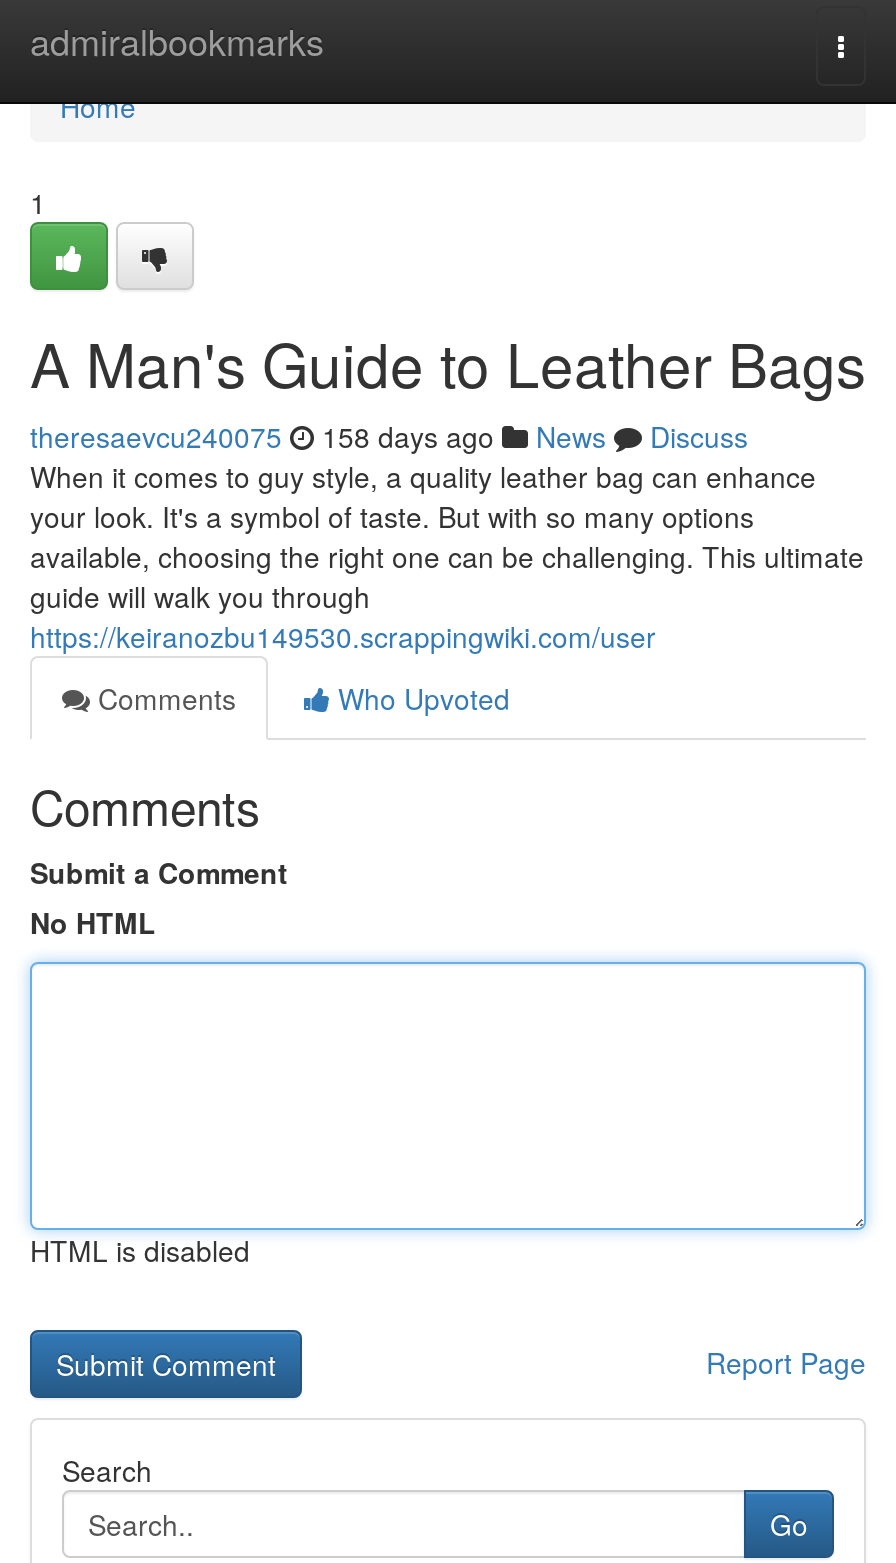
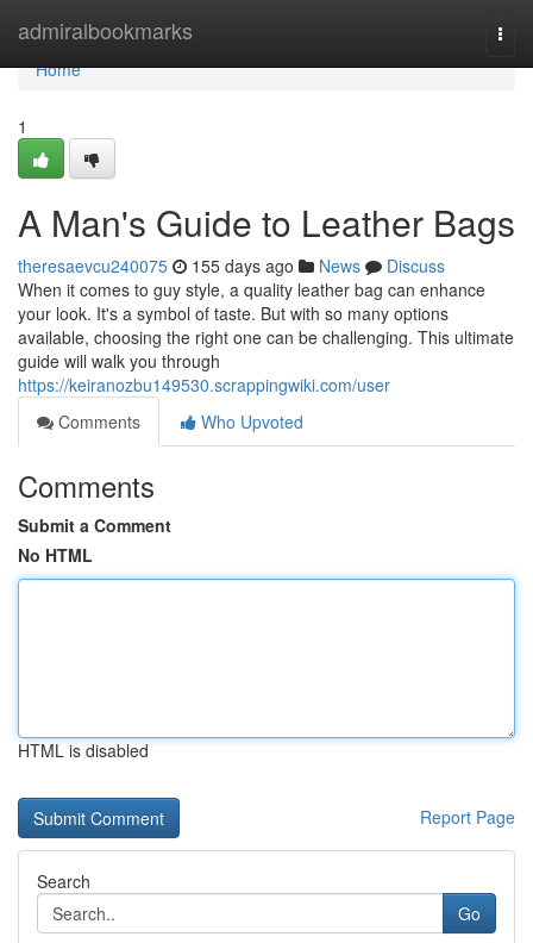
[30,416,748,456] theresaevcu240075 158 days ago News Discuss -> [18,254,445,277] theresaevcu240075 155 days ago News Discuss

